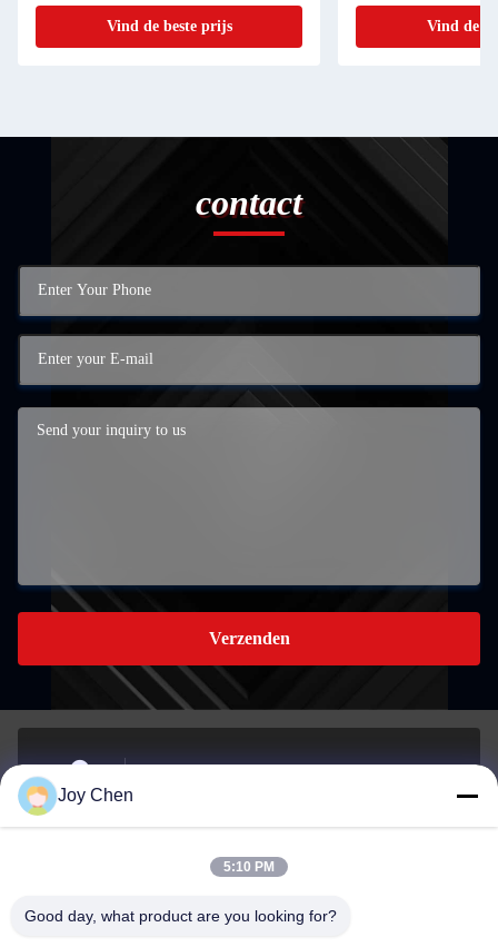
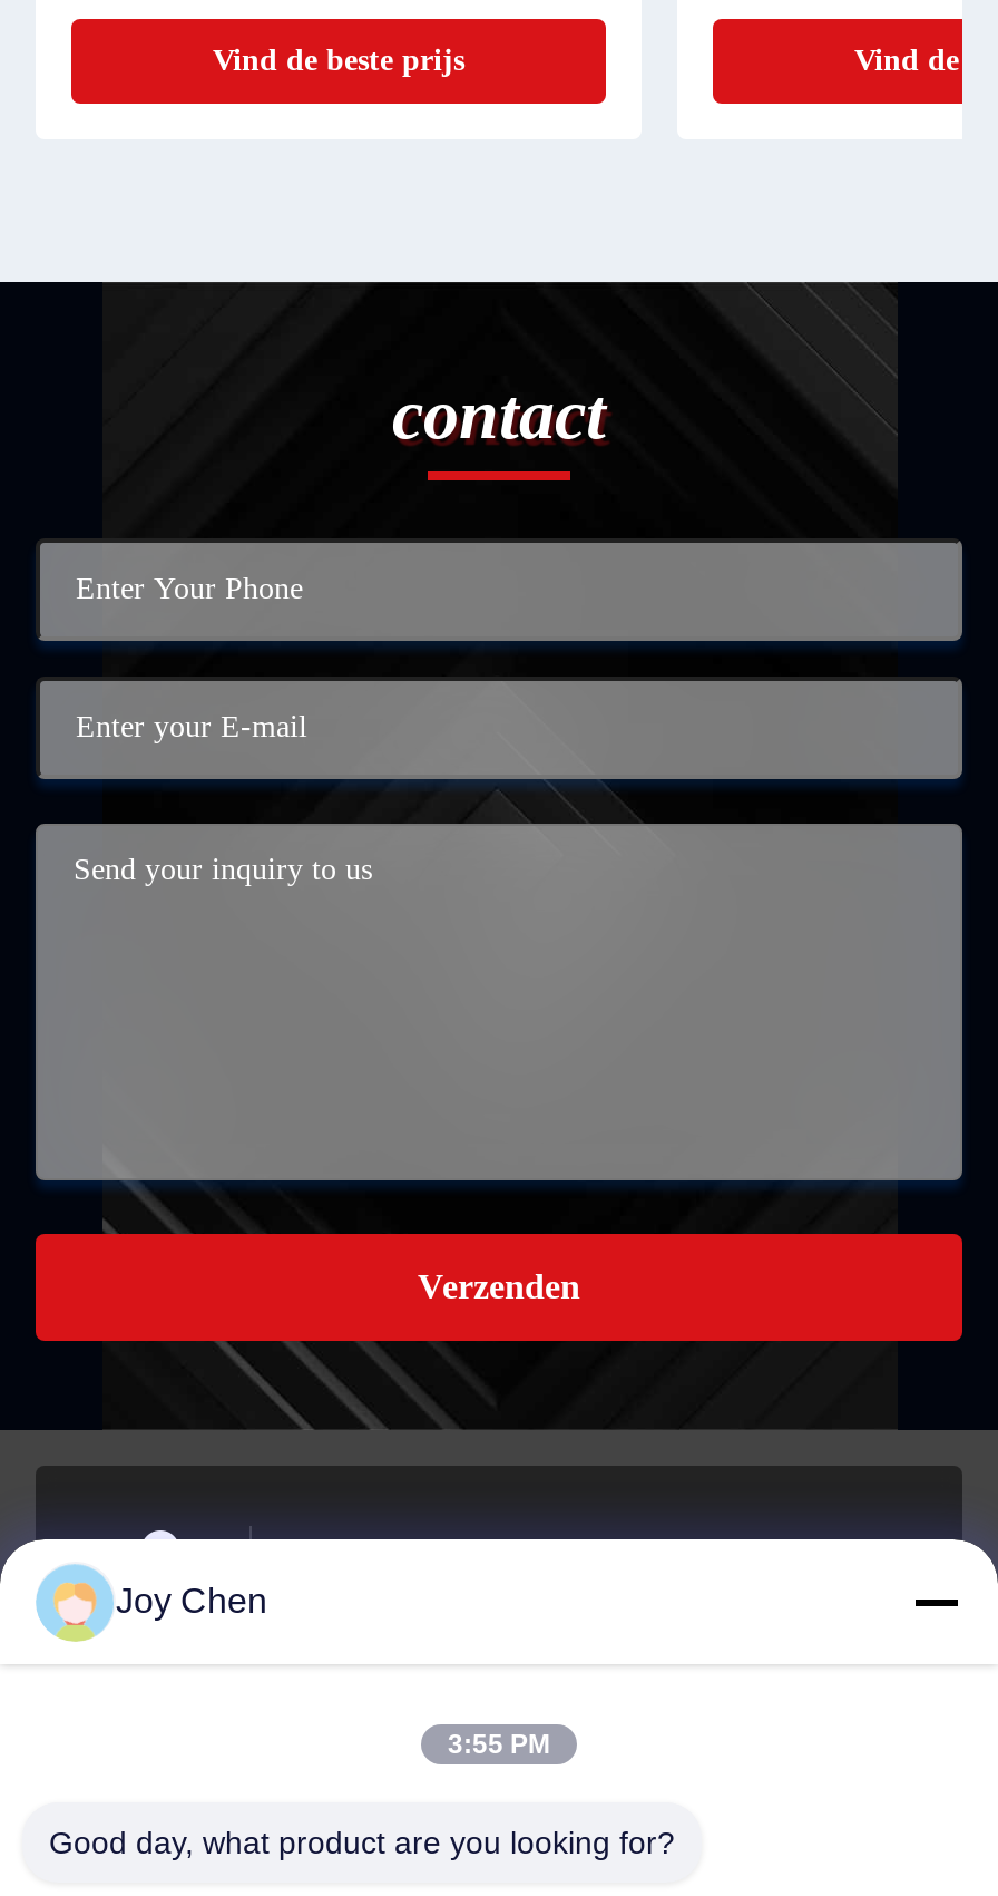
[223,859,275,875] 5:10 PM -> [448,1729,550,1760] 3:55 PM

